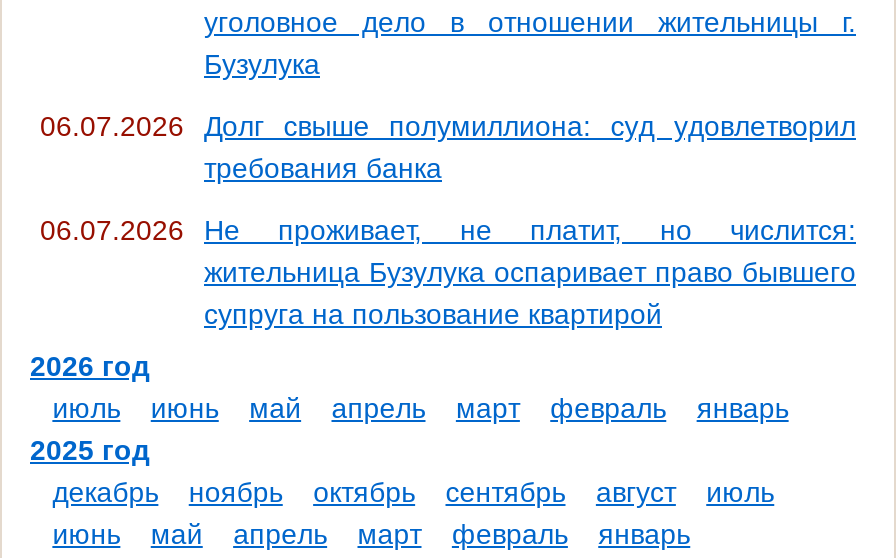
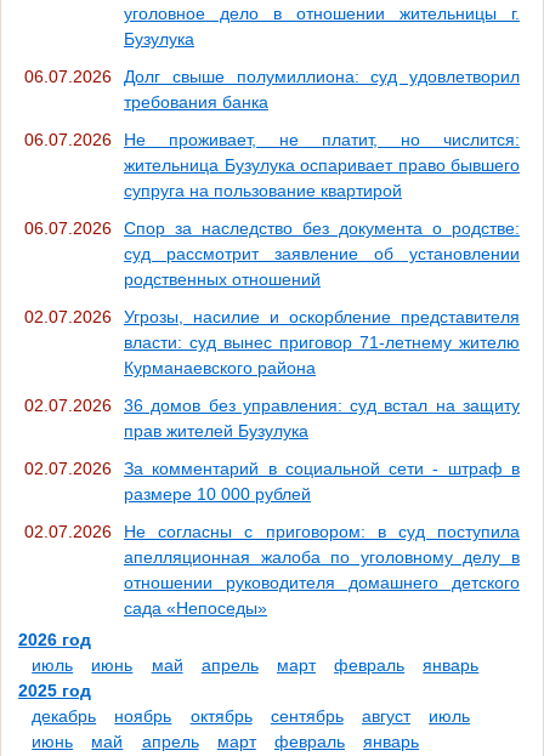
none -> [24,219,520,618] 06.07.2026 | Спор за наследство без документа о родстве: | суд рассмотрит заявление об установлении | родственных отношений | 02.07.2026 | Угрозы, насилие и оскорбление представителя | власти: суд вынес приговор 71‑летнему жителю | Курманаевского района | 02.07.2026 | 36 домов без управления: суд встал на защиту | прав жителей Бузулука | 02.07.2026 | За комментарий в социальной сети - штраф в | размере 10 000 рублей | 02.07.2026 | Не согласны с приговором: в суд поступила | апелляционная жалоба по уголовному делу в | отношении руководителя домашнего детского | сада «Непоседы»

